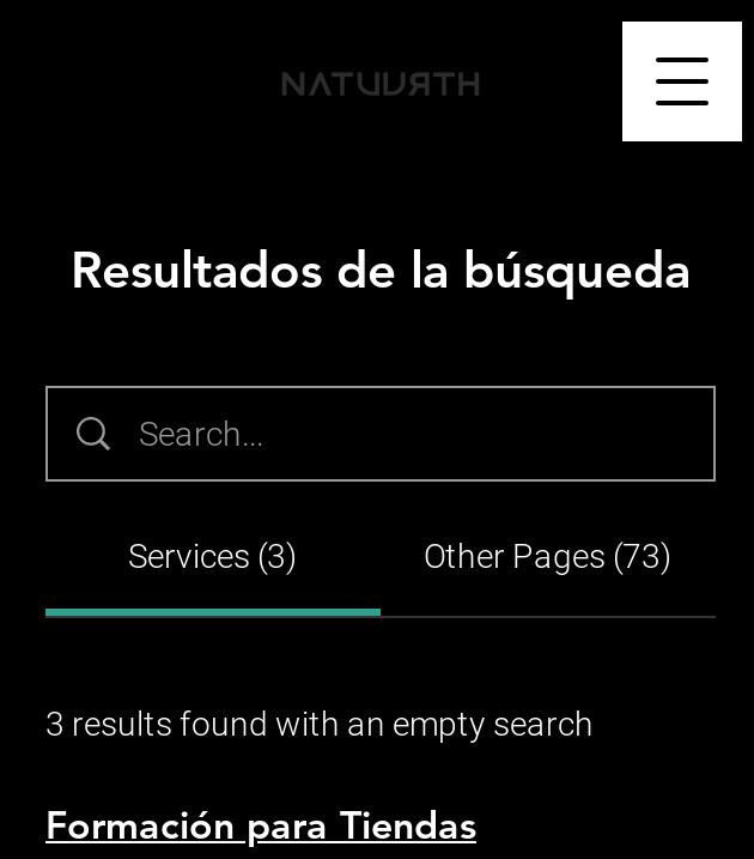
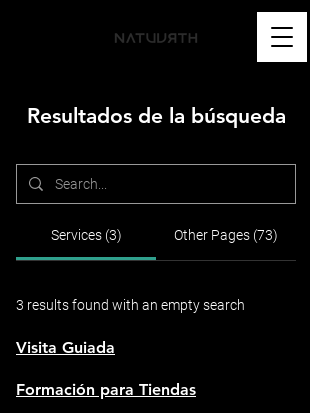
none -> [16,338,115,357] Visita Guiada

